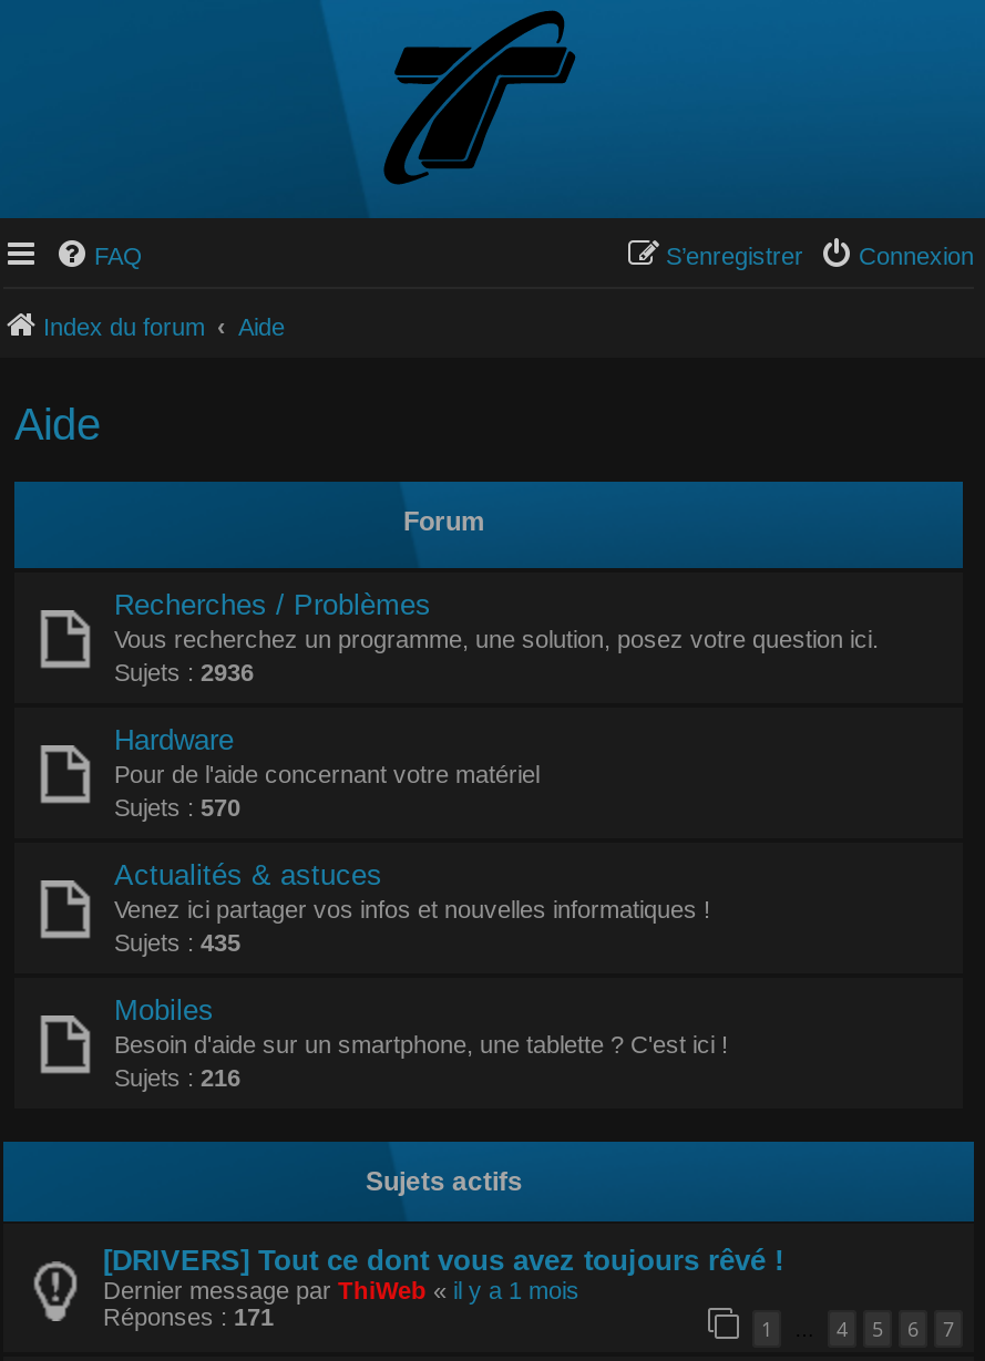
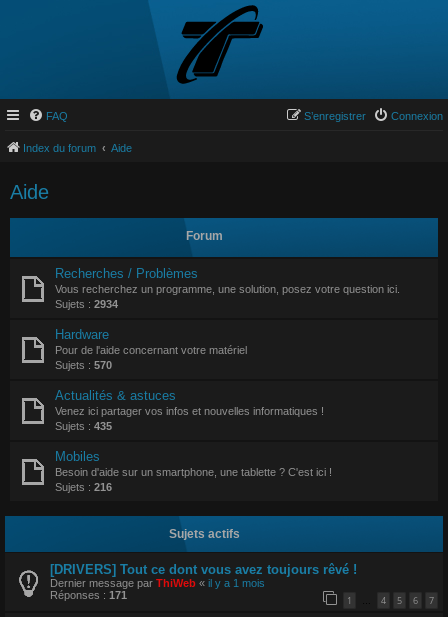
[114,659,254,685] Sujets : 2936 -> [55,298,118,310] Sujets : 2934

